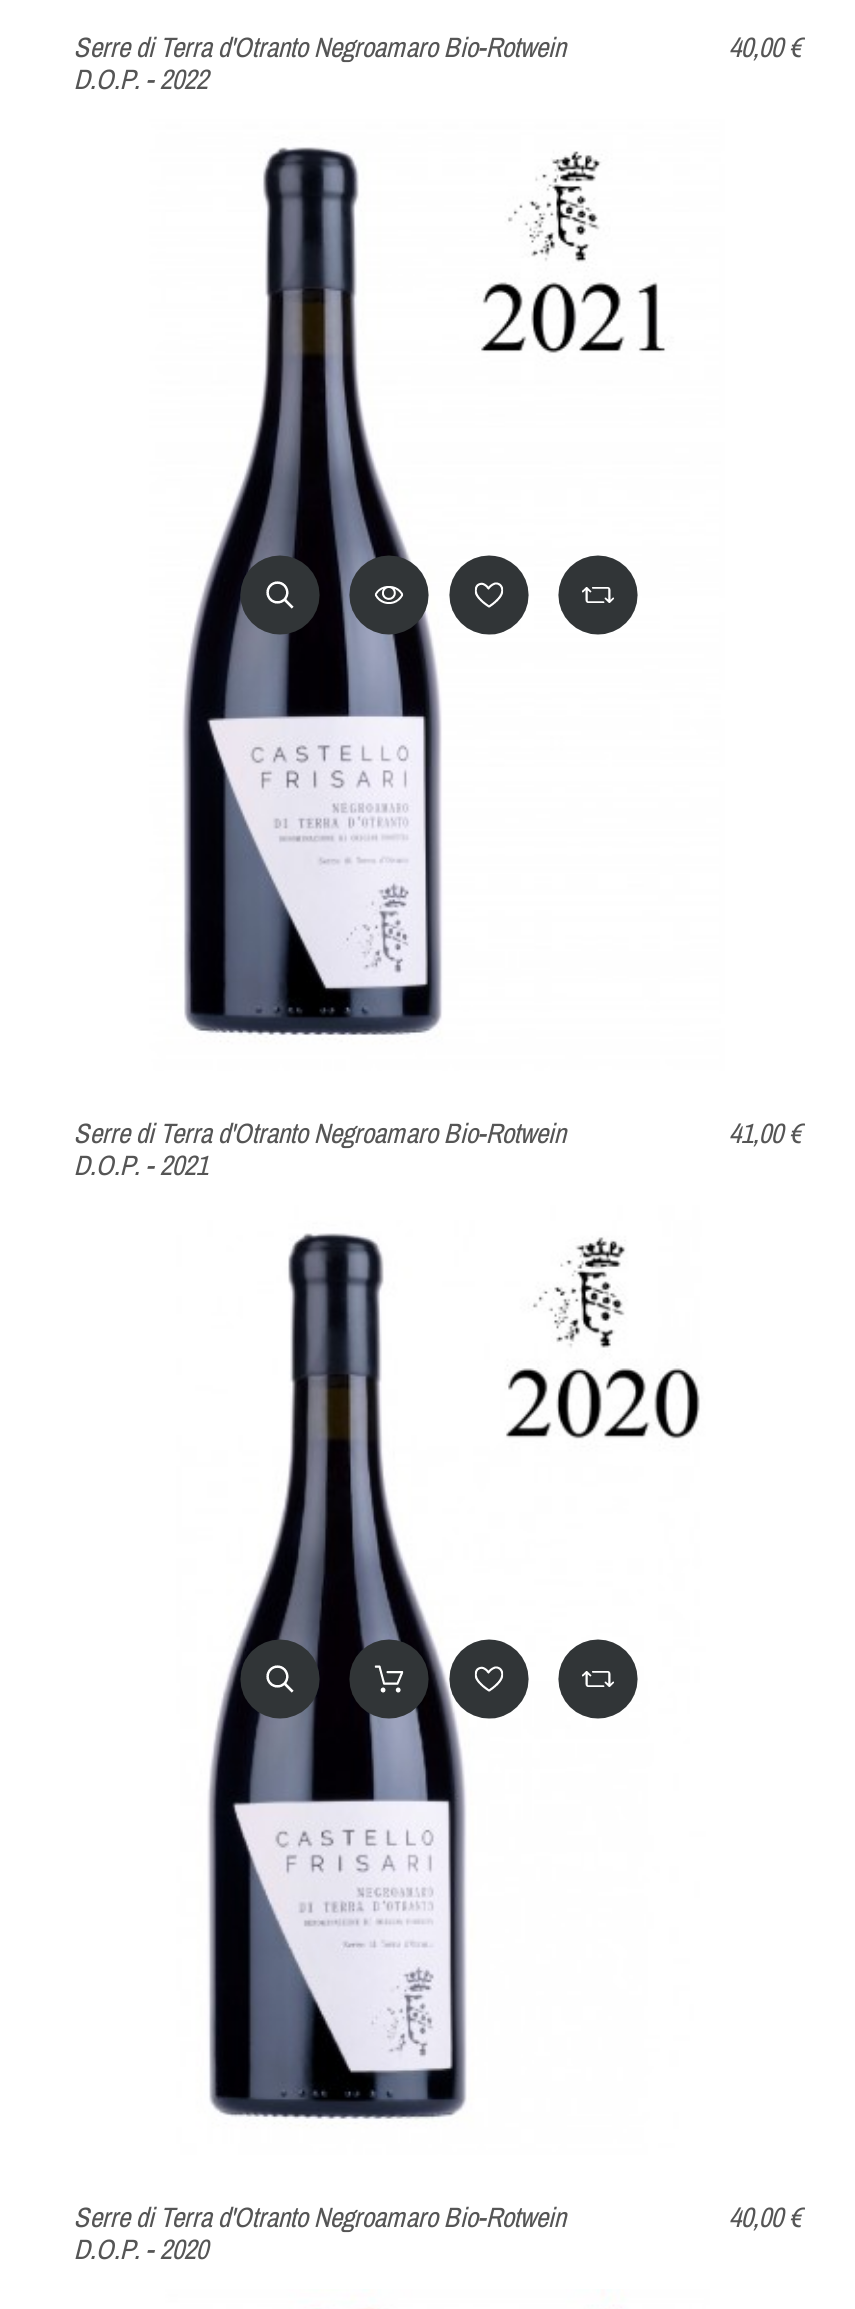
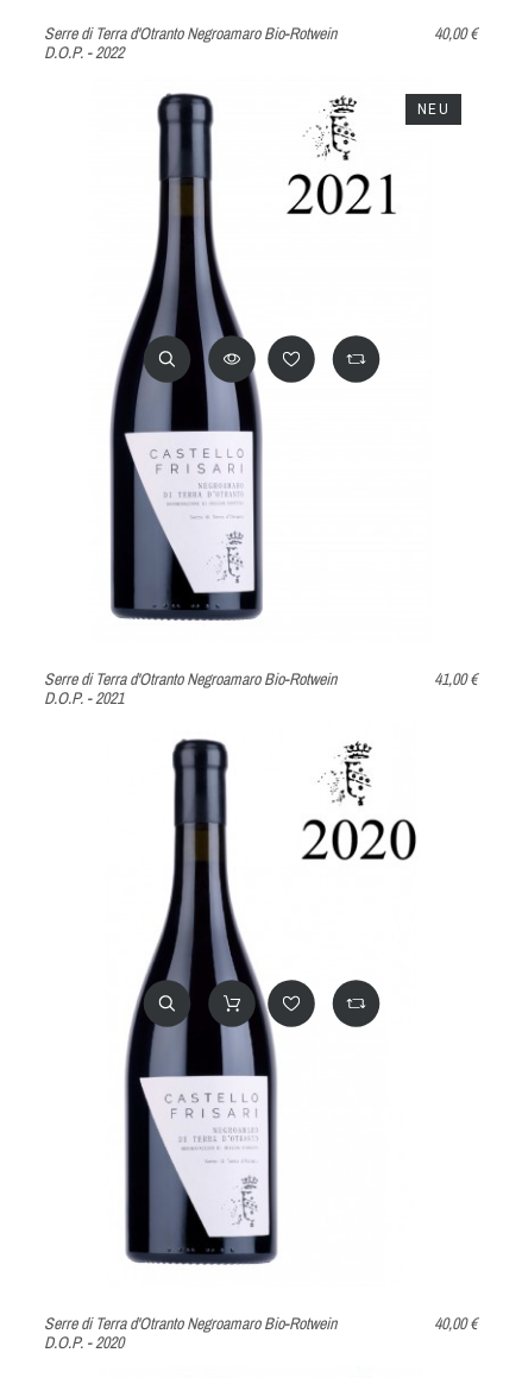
none -> [418,102,449,118] NEU

